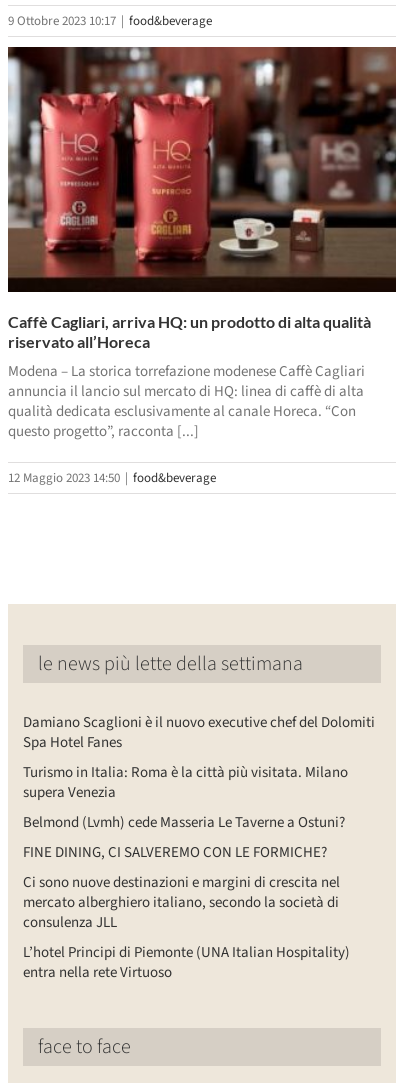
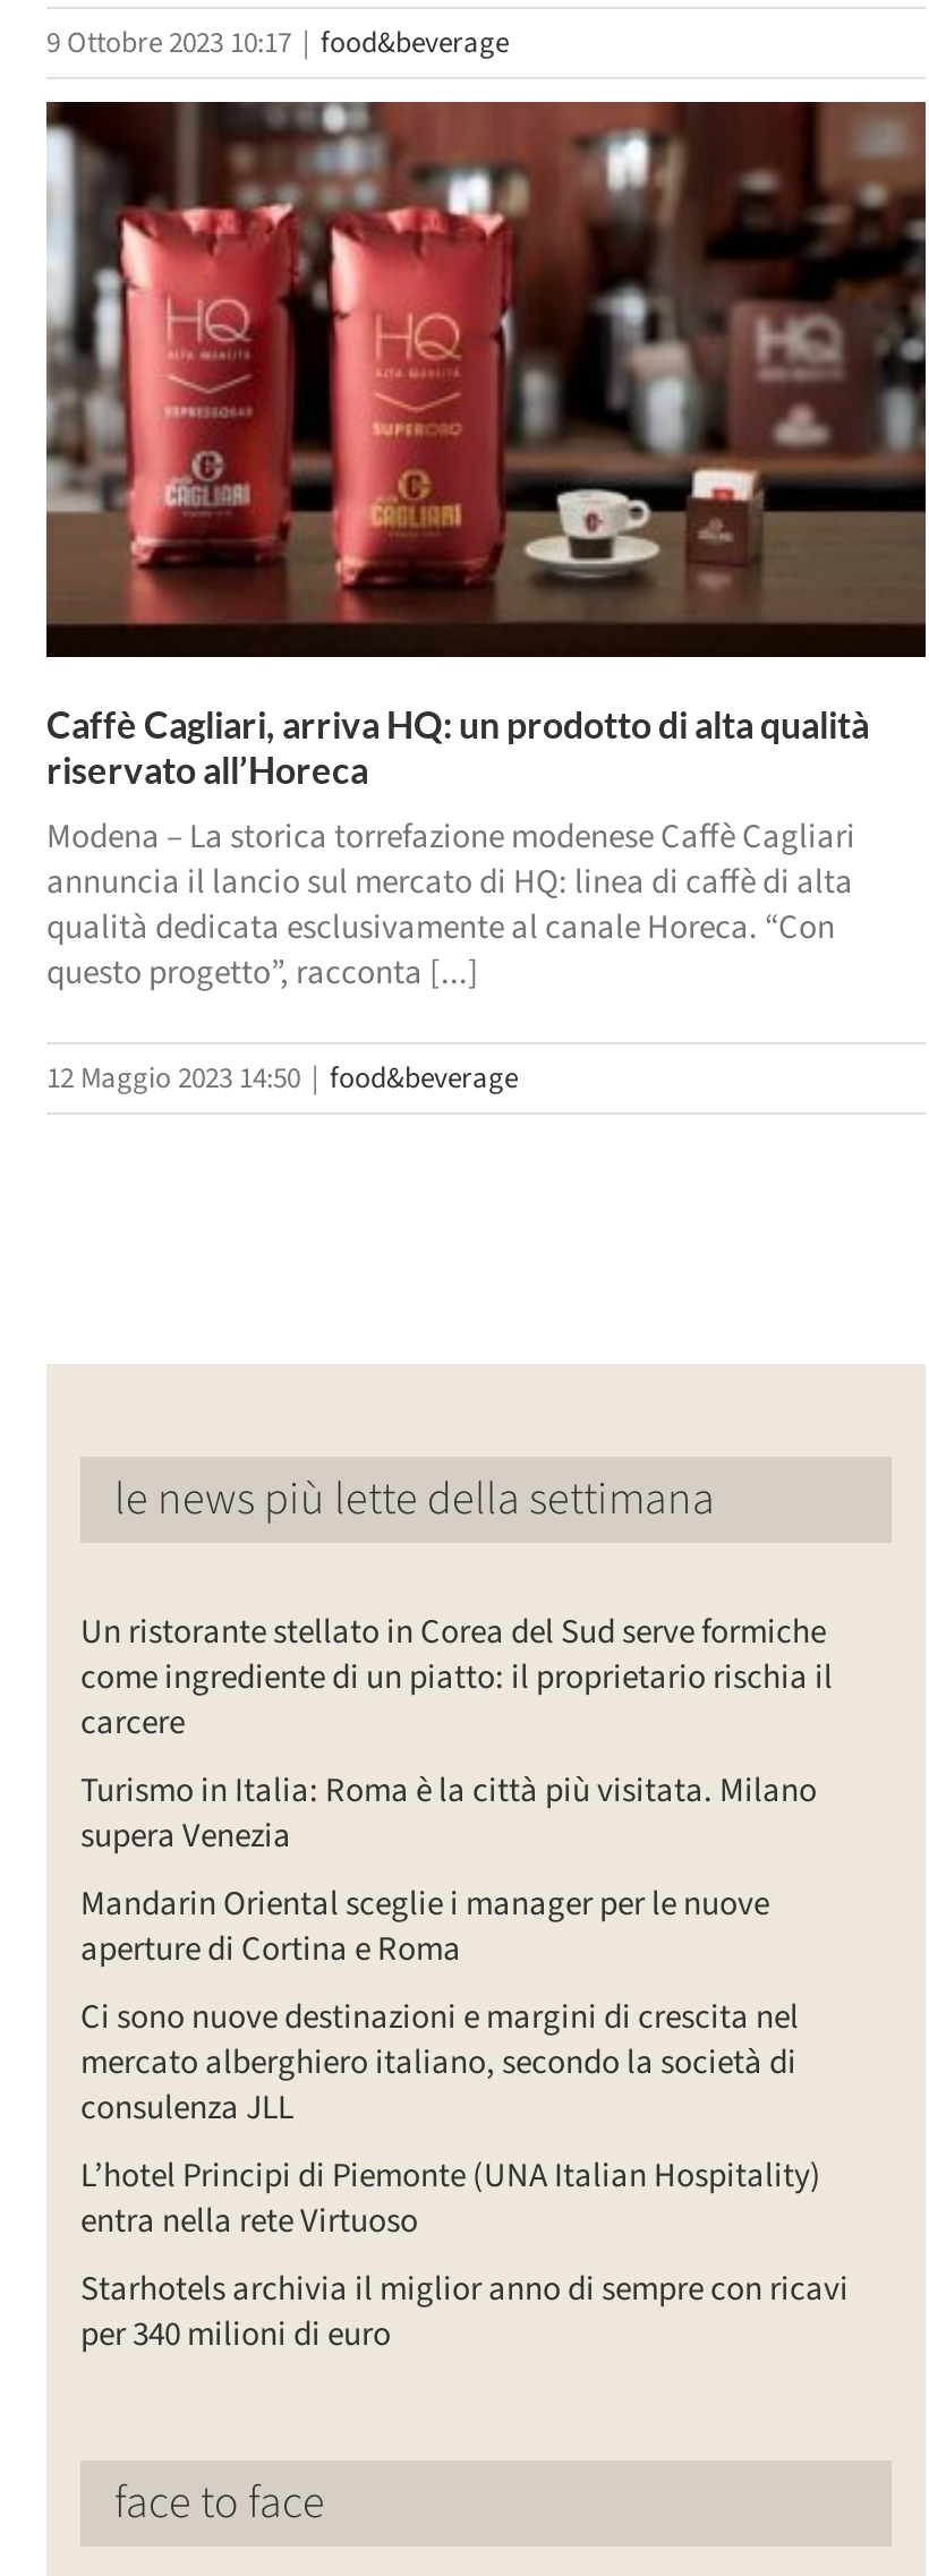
[23,712,375,753] Damiano Scaglioni è il nuovo executive chef del Dolomiti | Spa Hotel Fanes -> [80,1609,833,1747] Un ristorante stellato in Corea del Sud serve formiche | come ingrediente di un piatto: il proprietario rischia il | carcere
[23,812,345,863] Belmond (Lvmh) cede Masseria Le Taverne a Ostuni? | FINE DINING, CI SALVEREMO CON LE FORMICHE? -> [80,1880,769,1973] Mandarin Oriental sceglie i manager per le nuove | aperture di Cortina e Roma
none -> [80,2266,849,2359] Starhotels archivia il miglior anno di sempre con ricavi | per 340 milioni di euro

